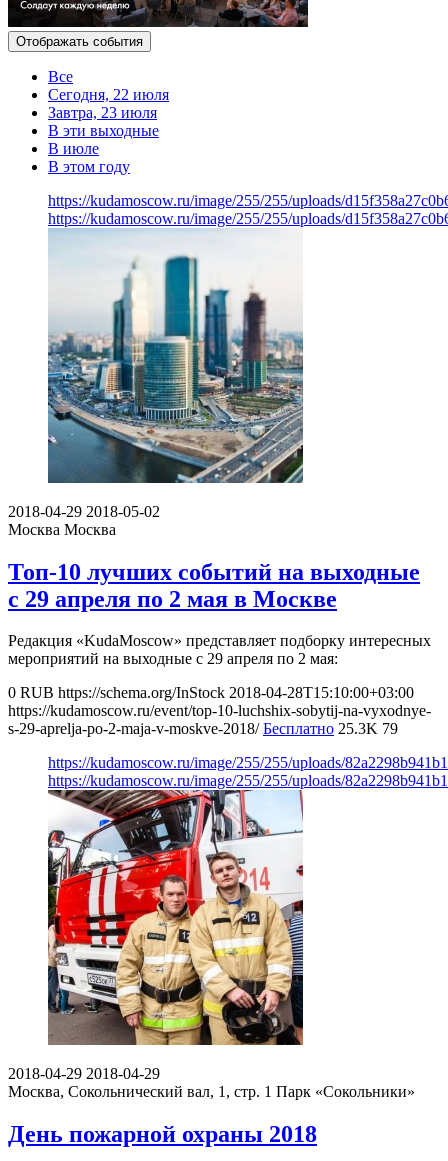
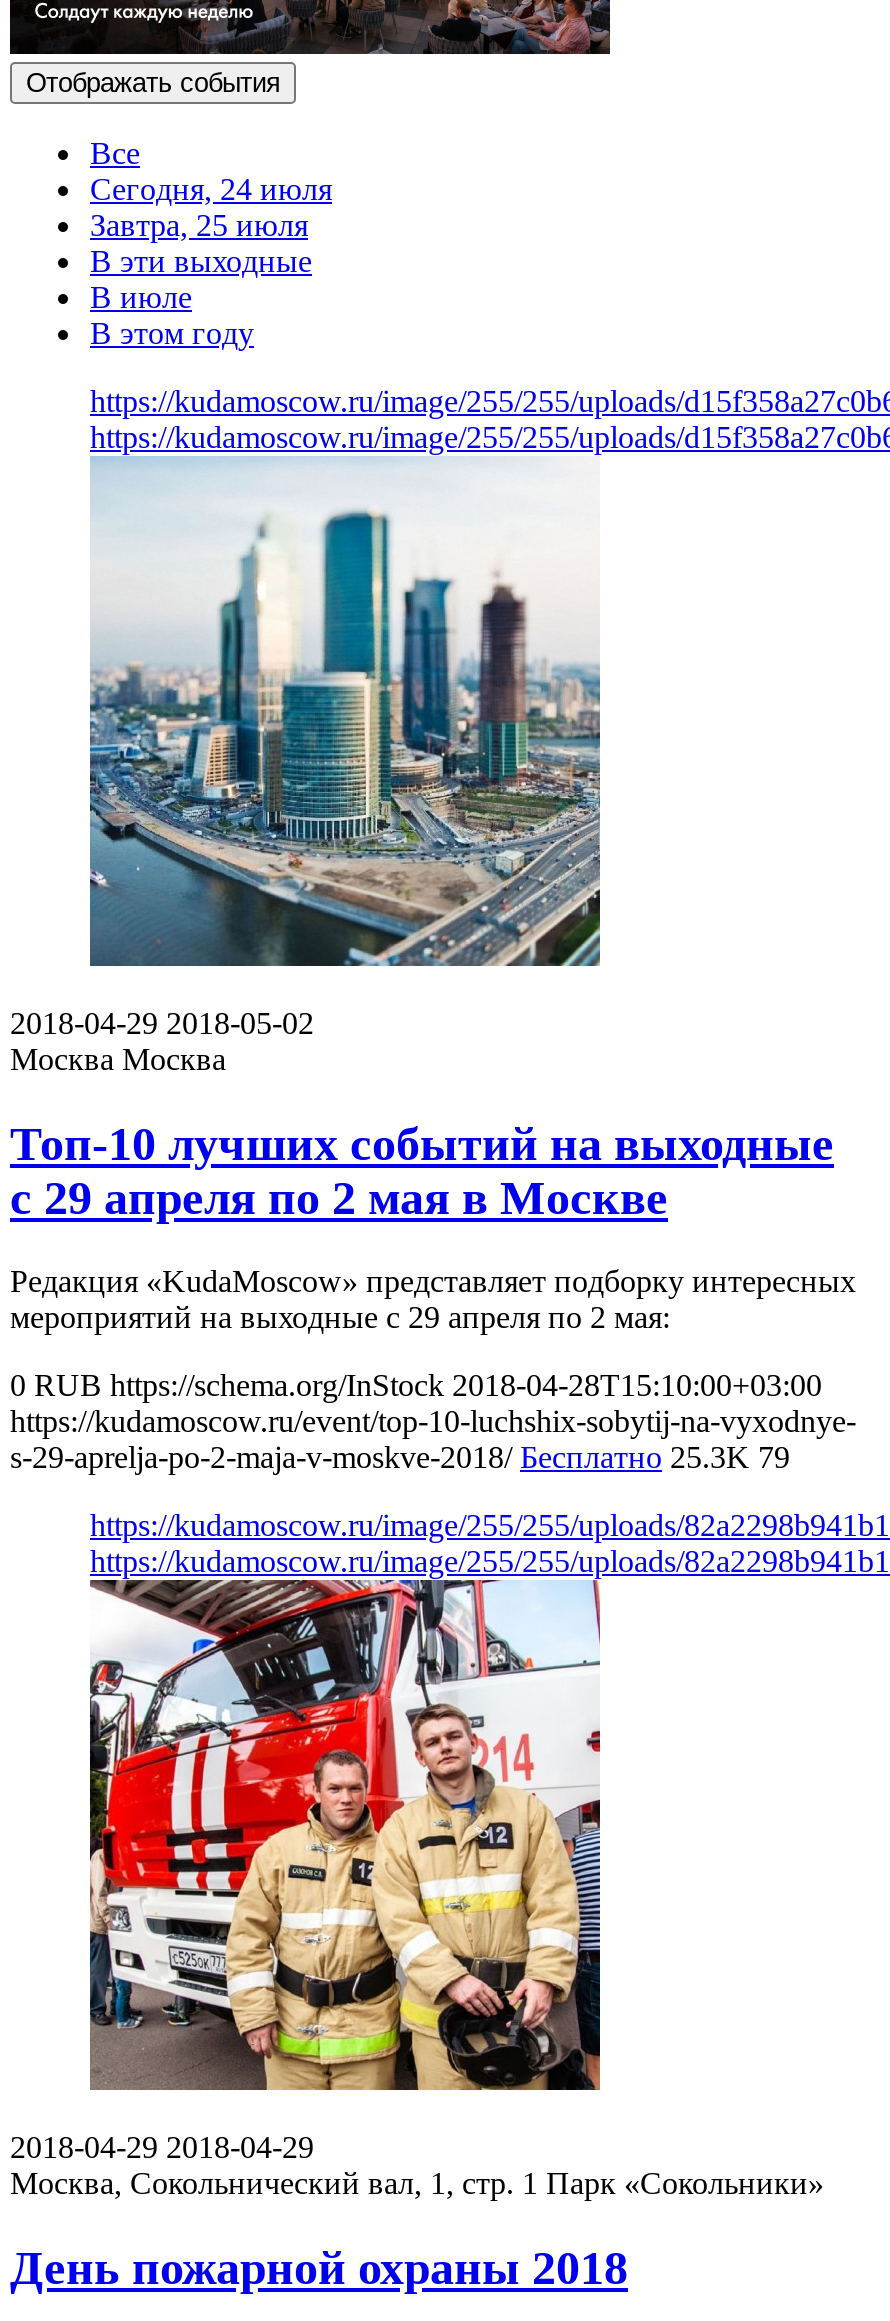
[48,86,169,103] Сегодня, 22 июля -> [90,171,332,205] Сегодня, 24 июля
[48,104,157,121] Завтра, 23 июля -> [90,207,308,241] Завтра, 25 июля

